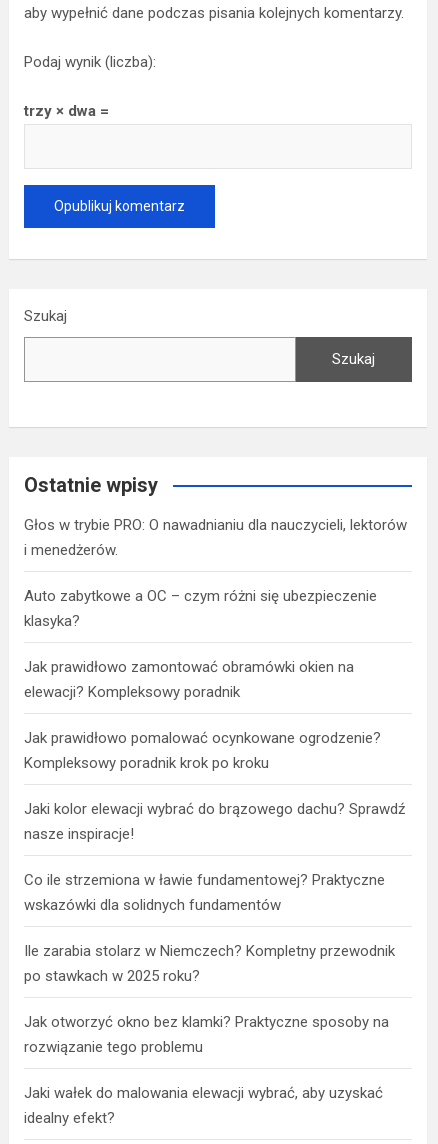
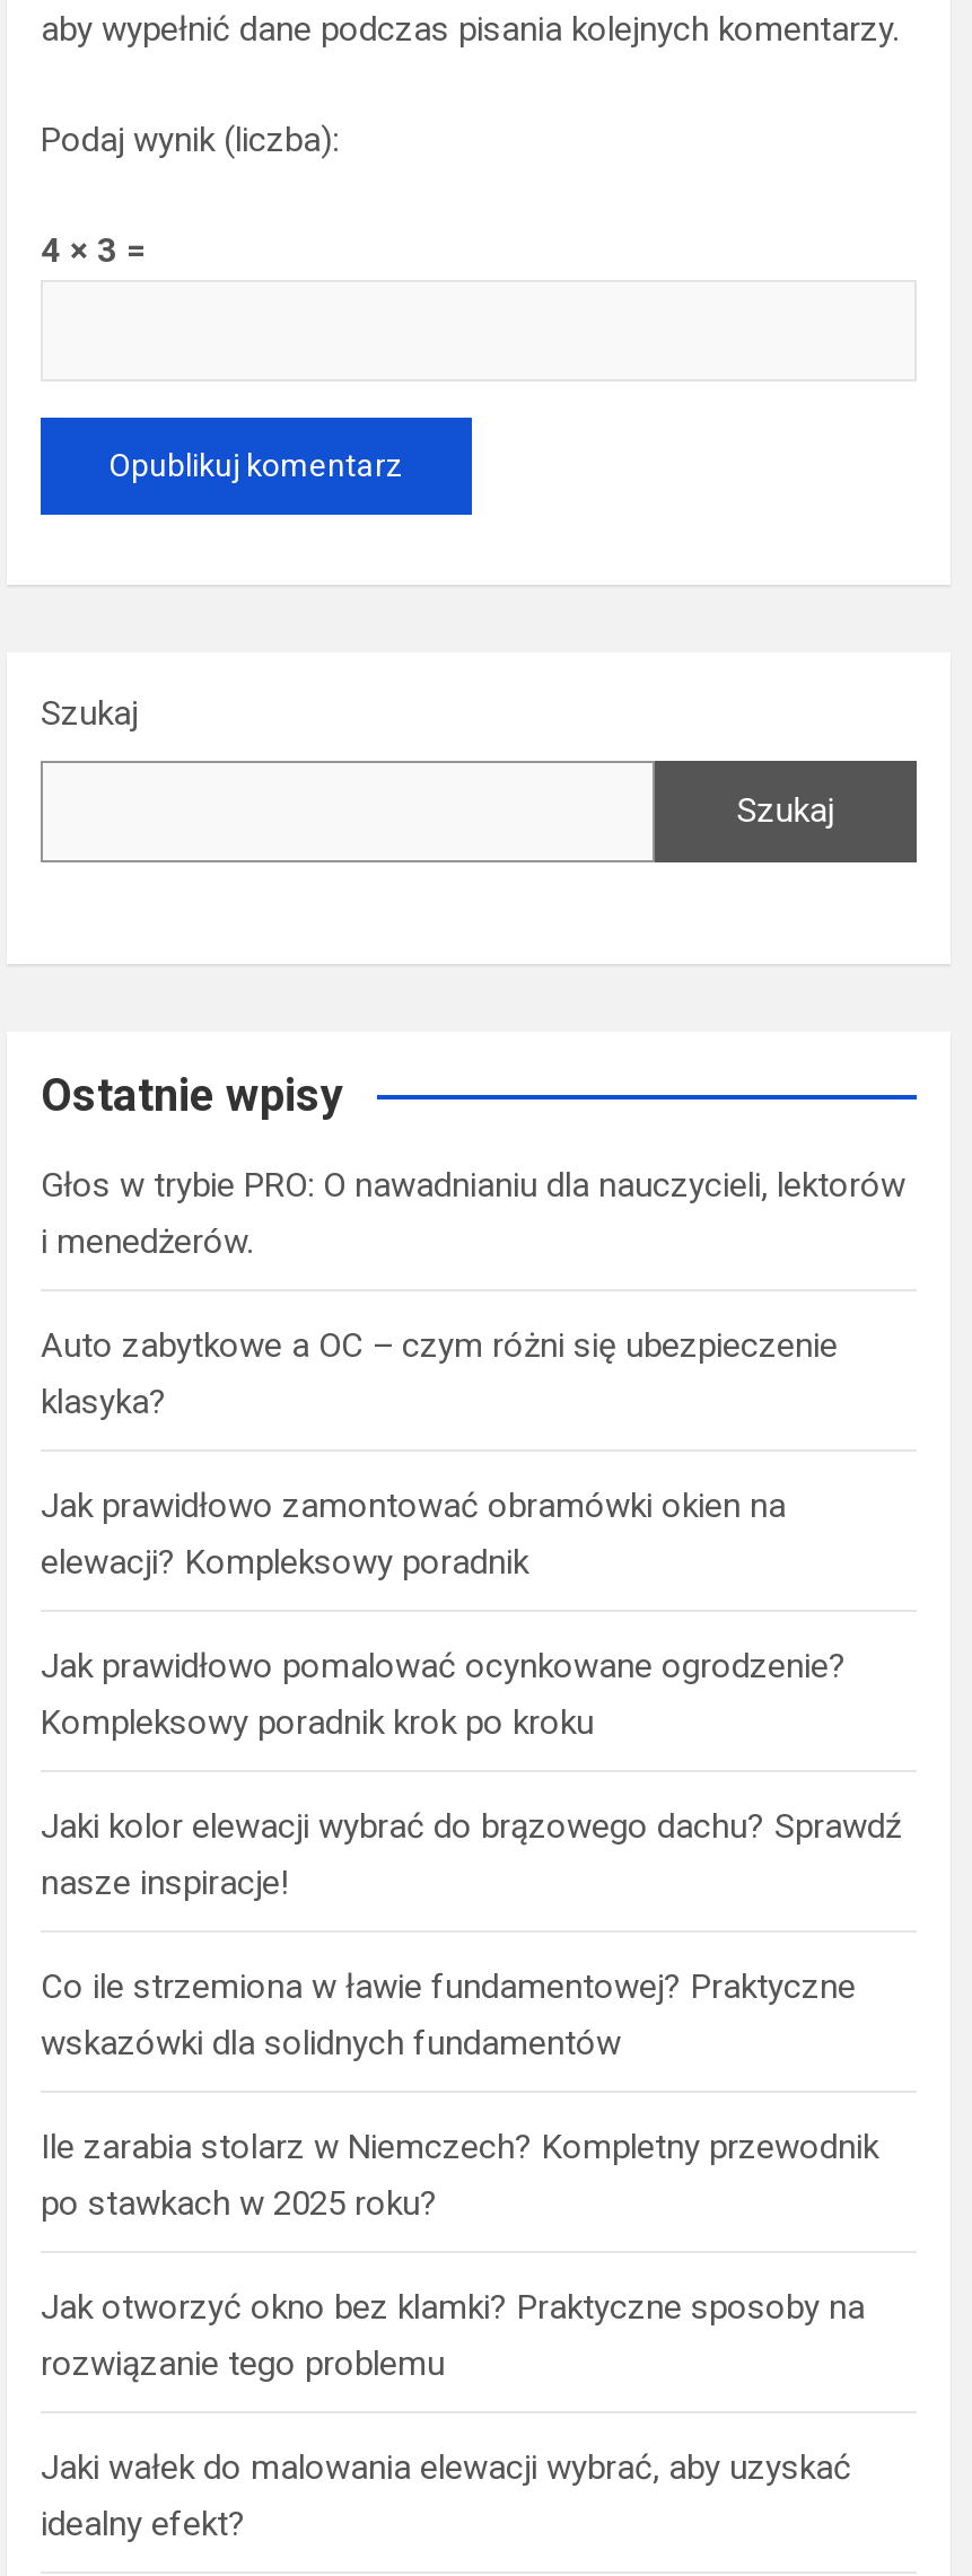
[24,102,109,120] trzy × dwa = -> [41,230,147,271] 4 × 3 =

